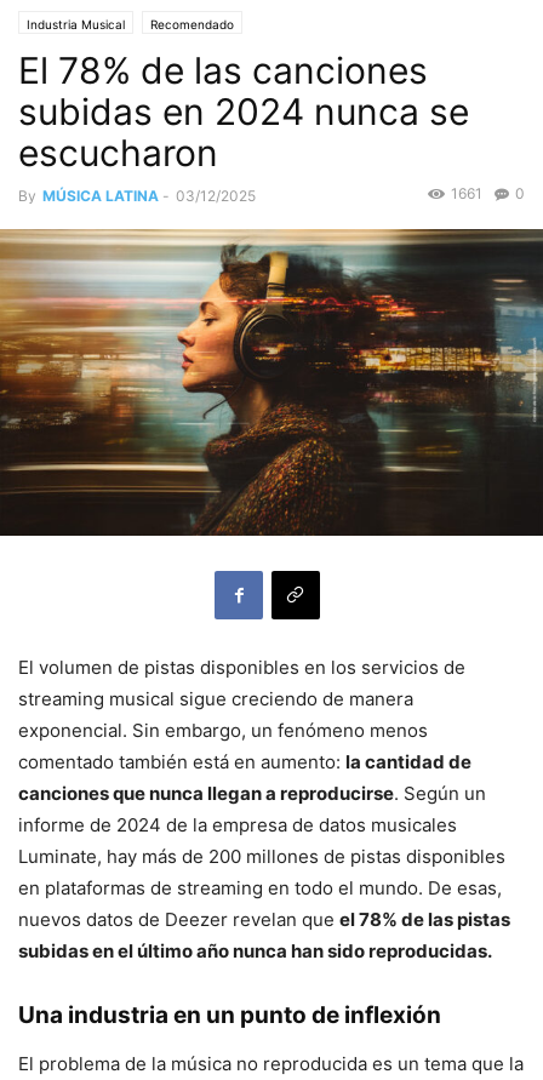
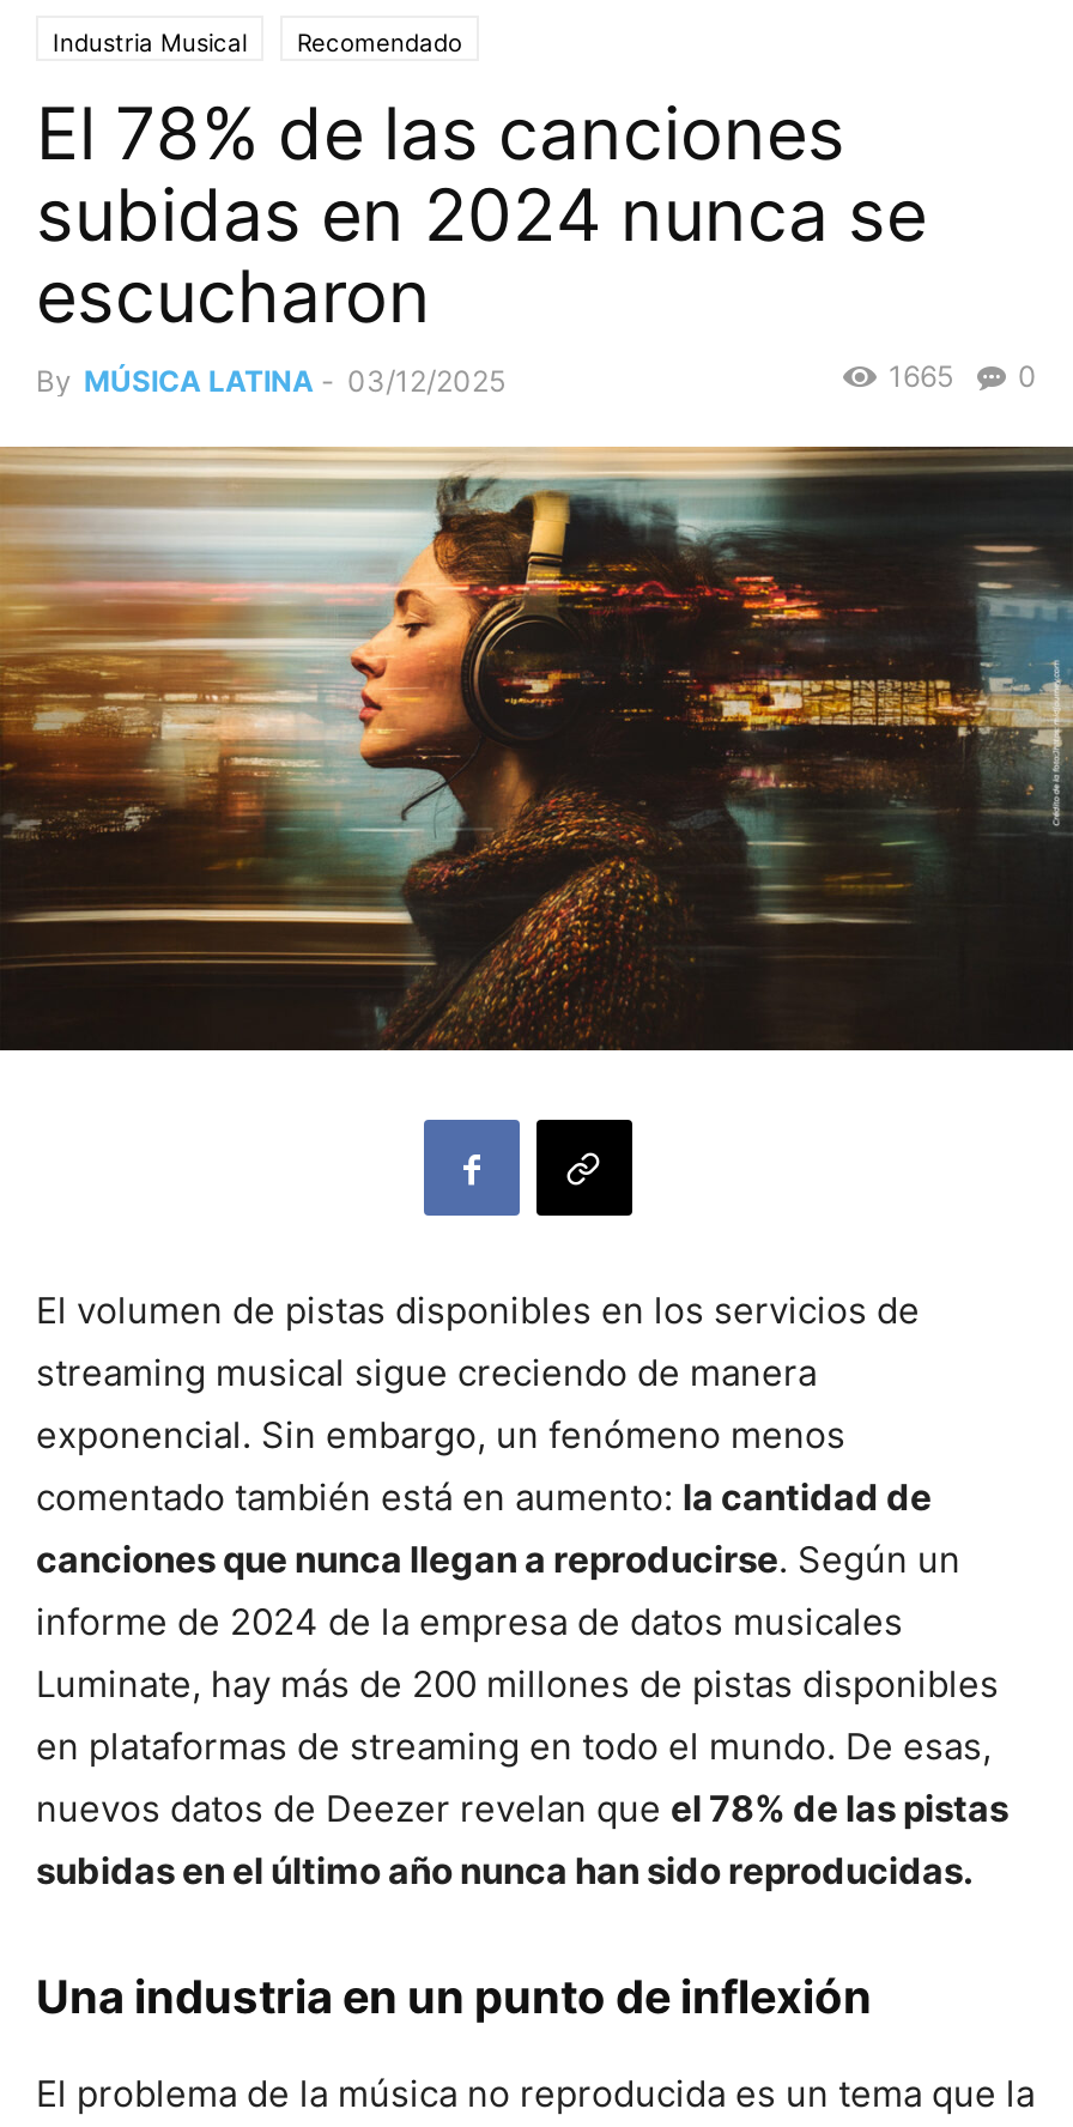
[451,184,525,202] 1661 0 -> [889,358,1037,394] 1665 0

